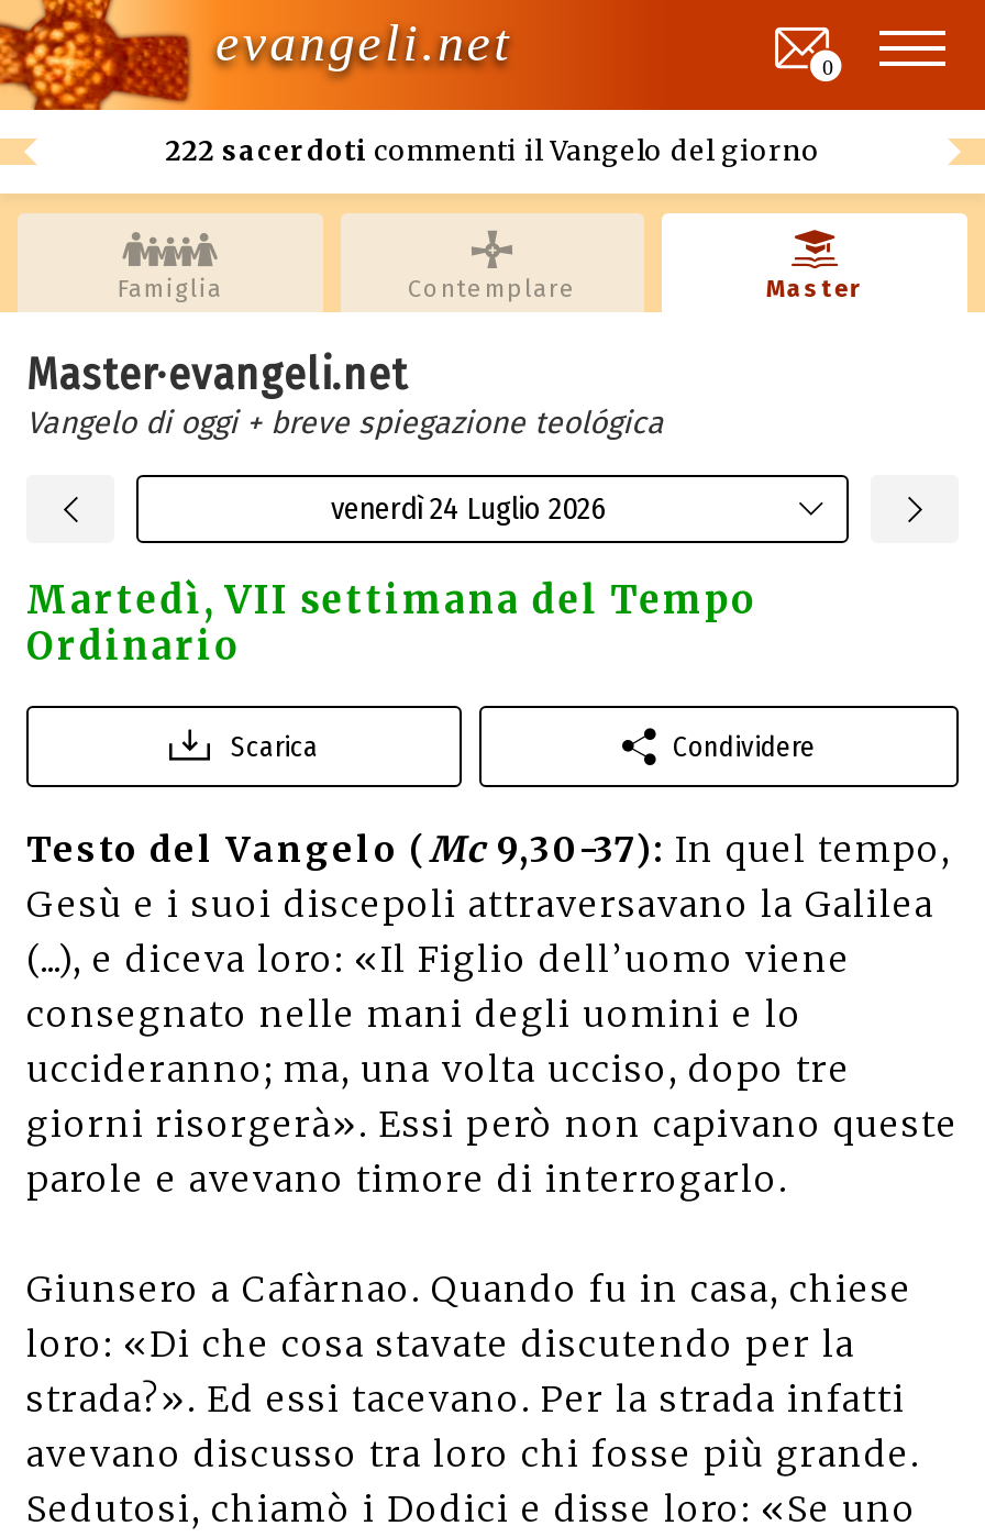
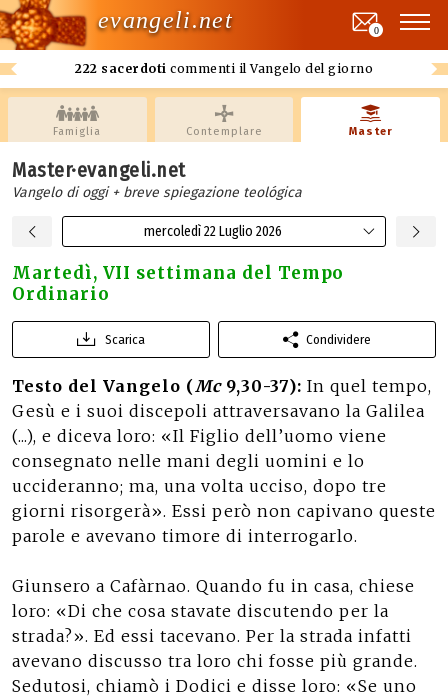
[331,490,606,528] venerdì 24 Luglio 2026 -> [144,223,282,240] mercoledì 22 Luglio 2026

